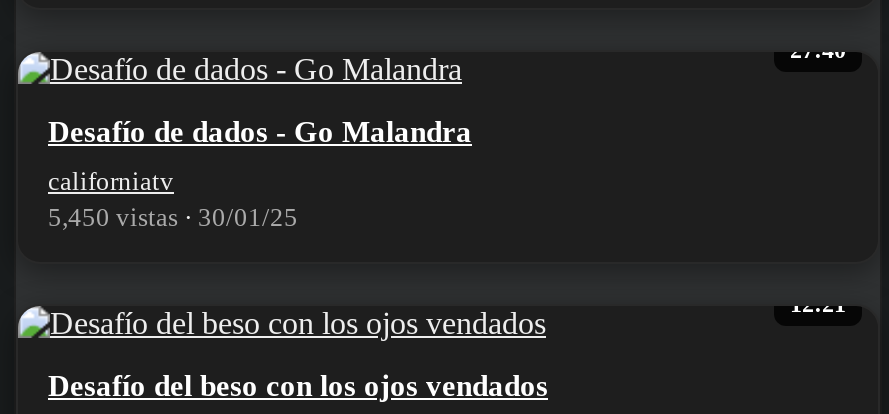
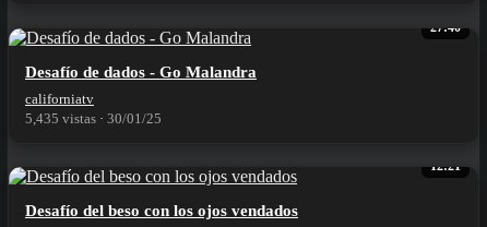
[48,202,298,232] 5,450 vistas · 30/01/25 -> [25,110,162,127] 5,435 vistas · 30/01/25

